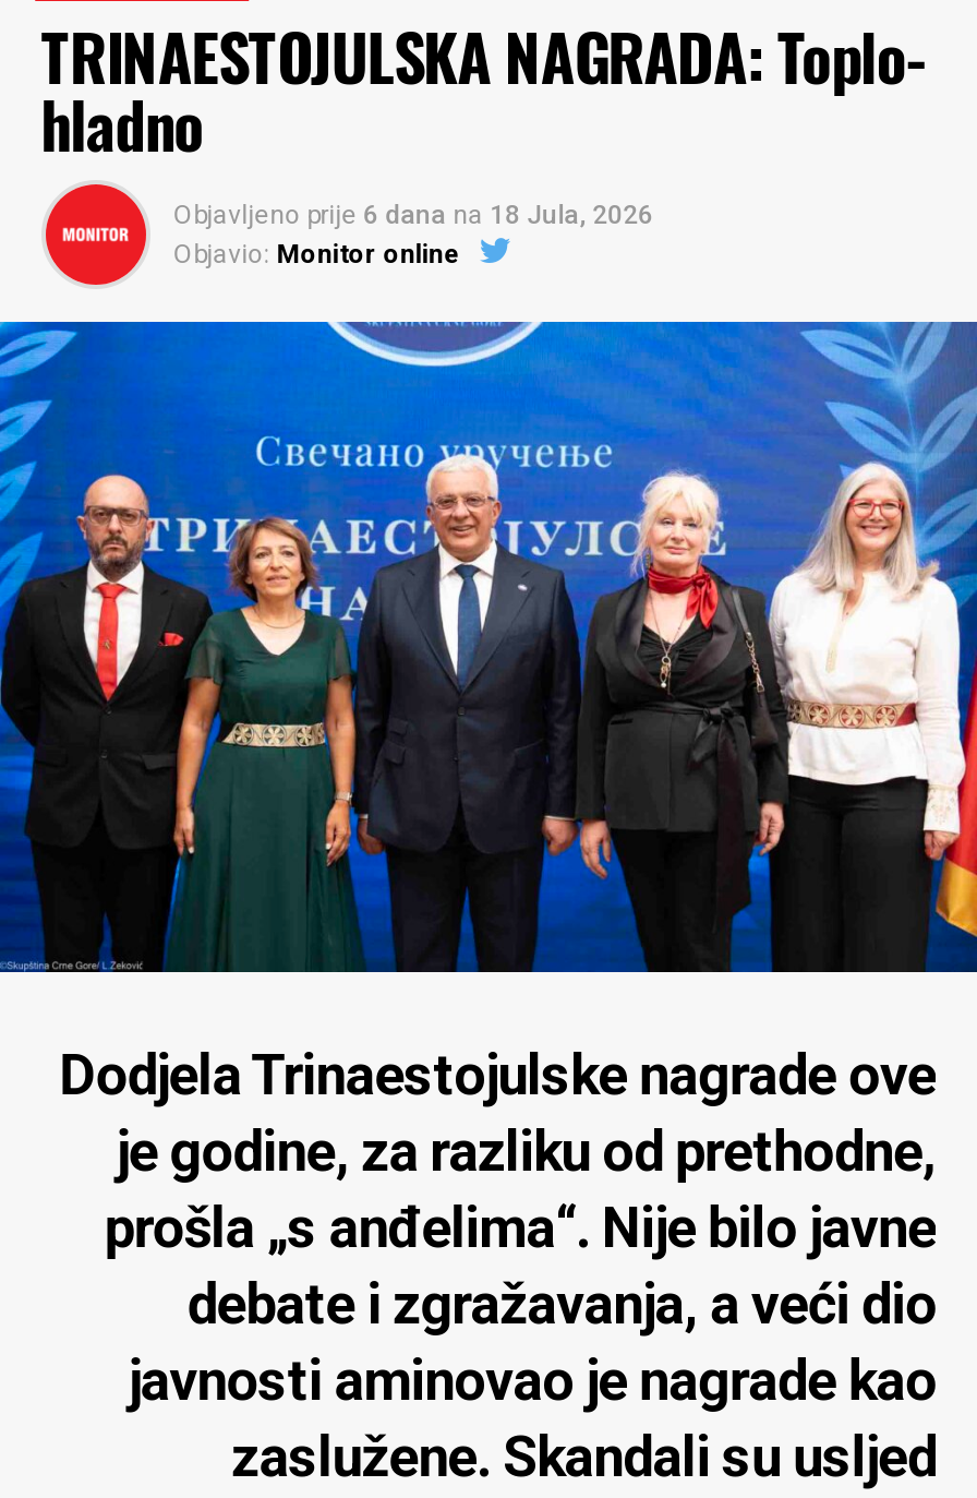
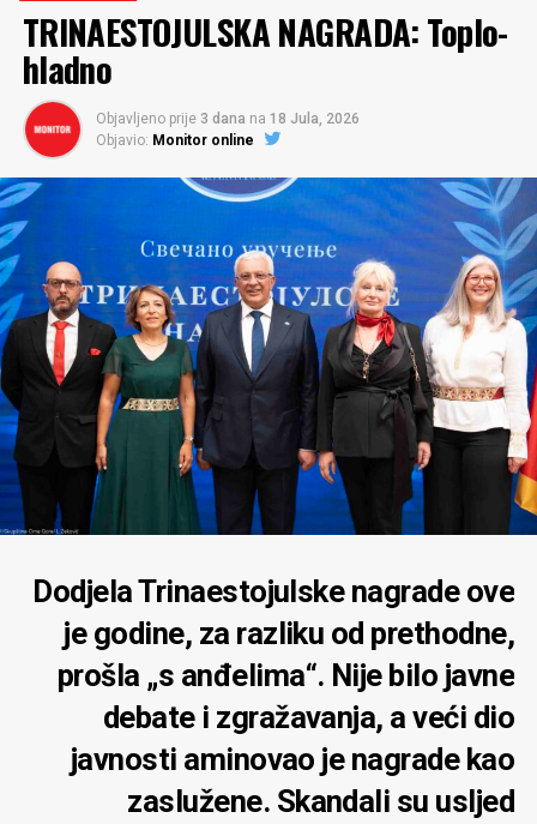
[174,200,654,230] Objavljeno prije 6 dana na 18 Jula, 2026 -> [96,110,359,127] Objavljeno prije 3 dana na 18 Jula, 2026

